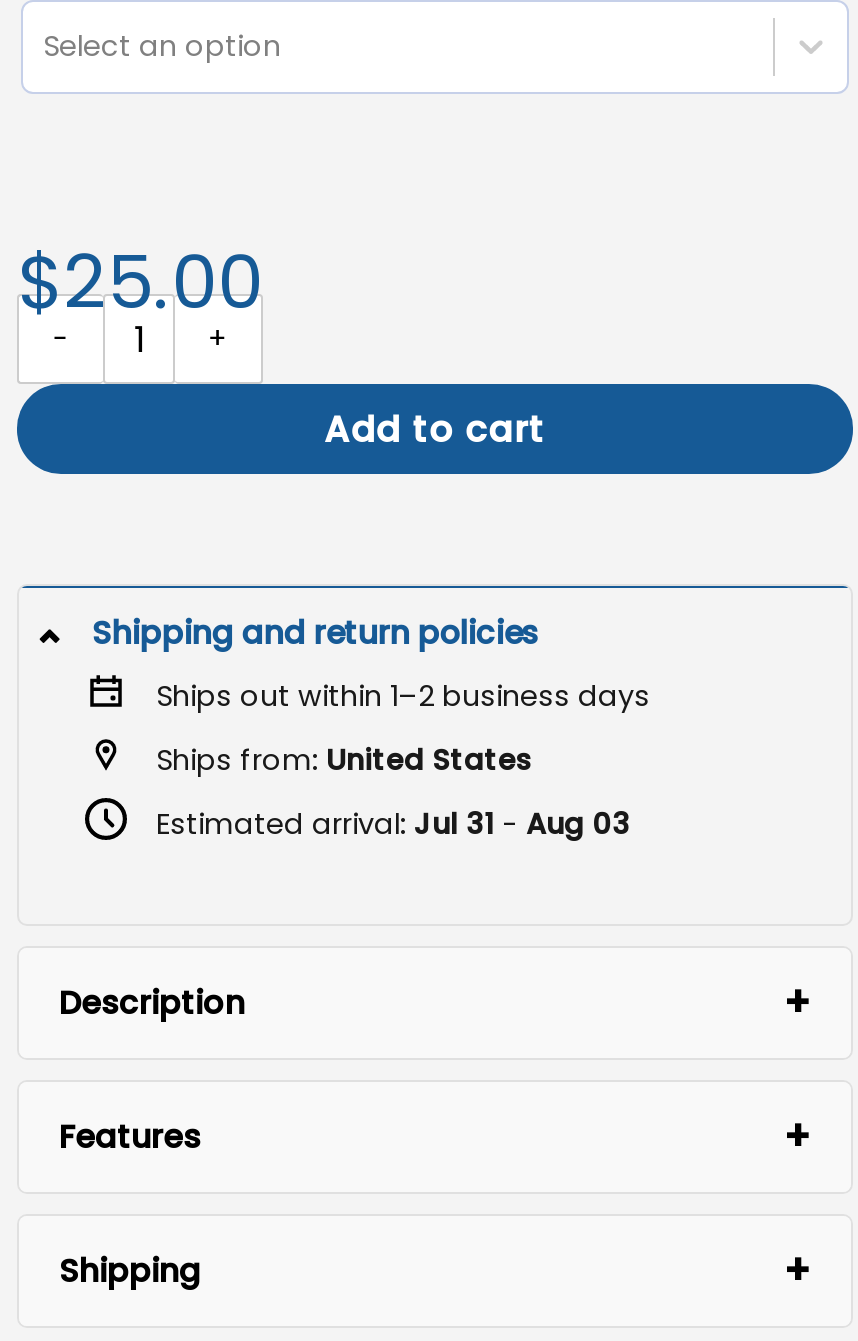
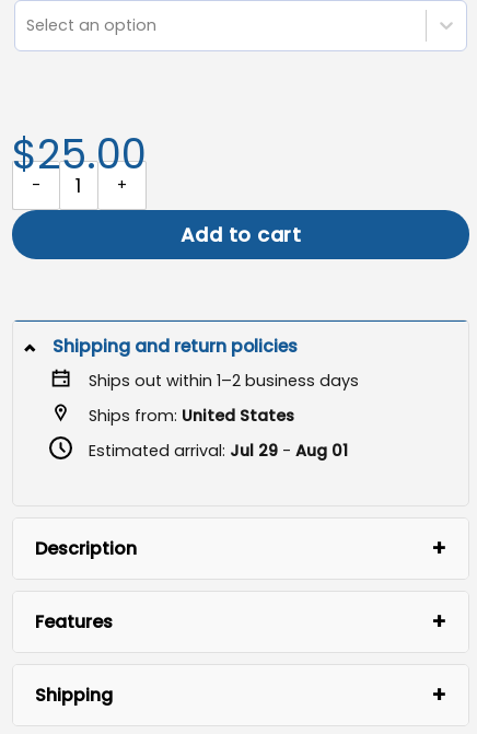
[156,804,630,844] Estimated arrival: Jul 31 - Aug 03 -> [88,440,347,461] Estimated arrival: Jul 29 - Aug 01

